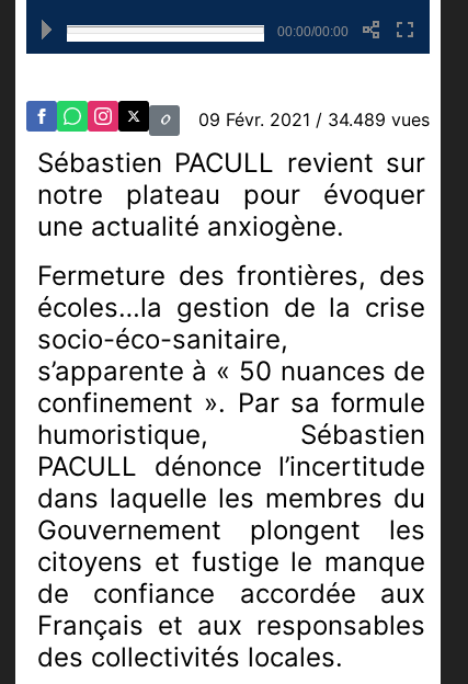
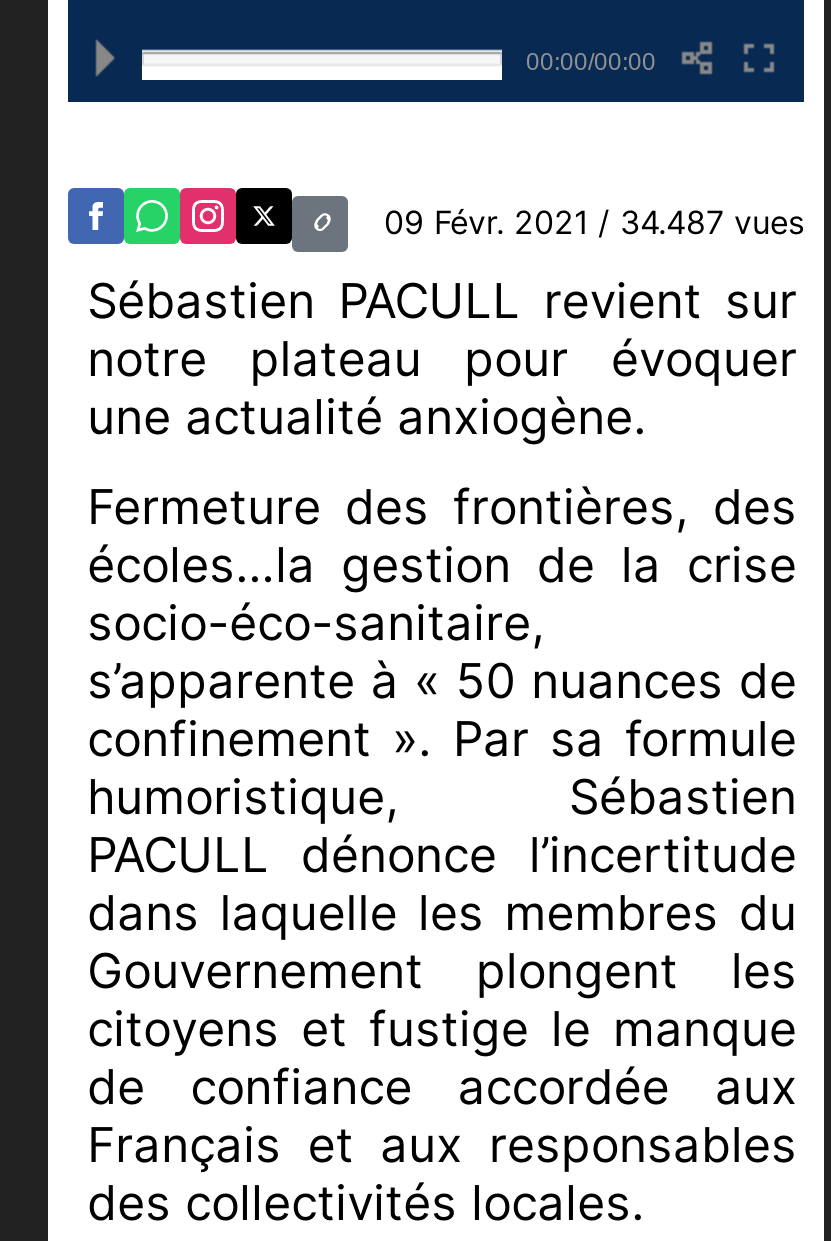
[198,108,430,130] 09 Févr. 2021 / 34.489 vues -> [384,201,804,241] 09 Févr. 2021 / 34.487 vues

